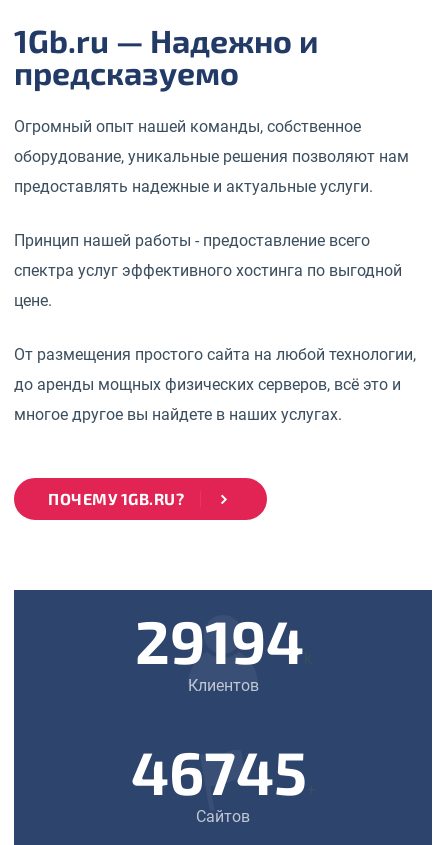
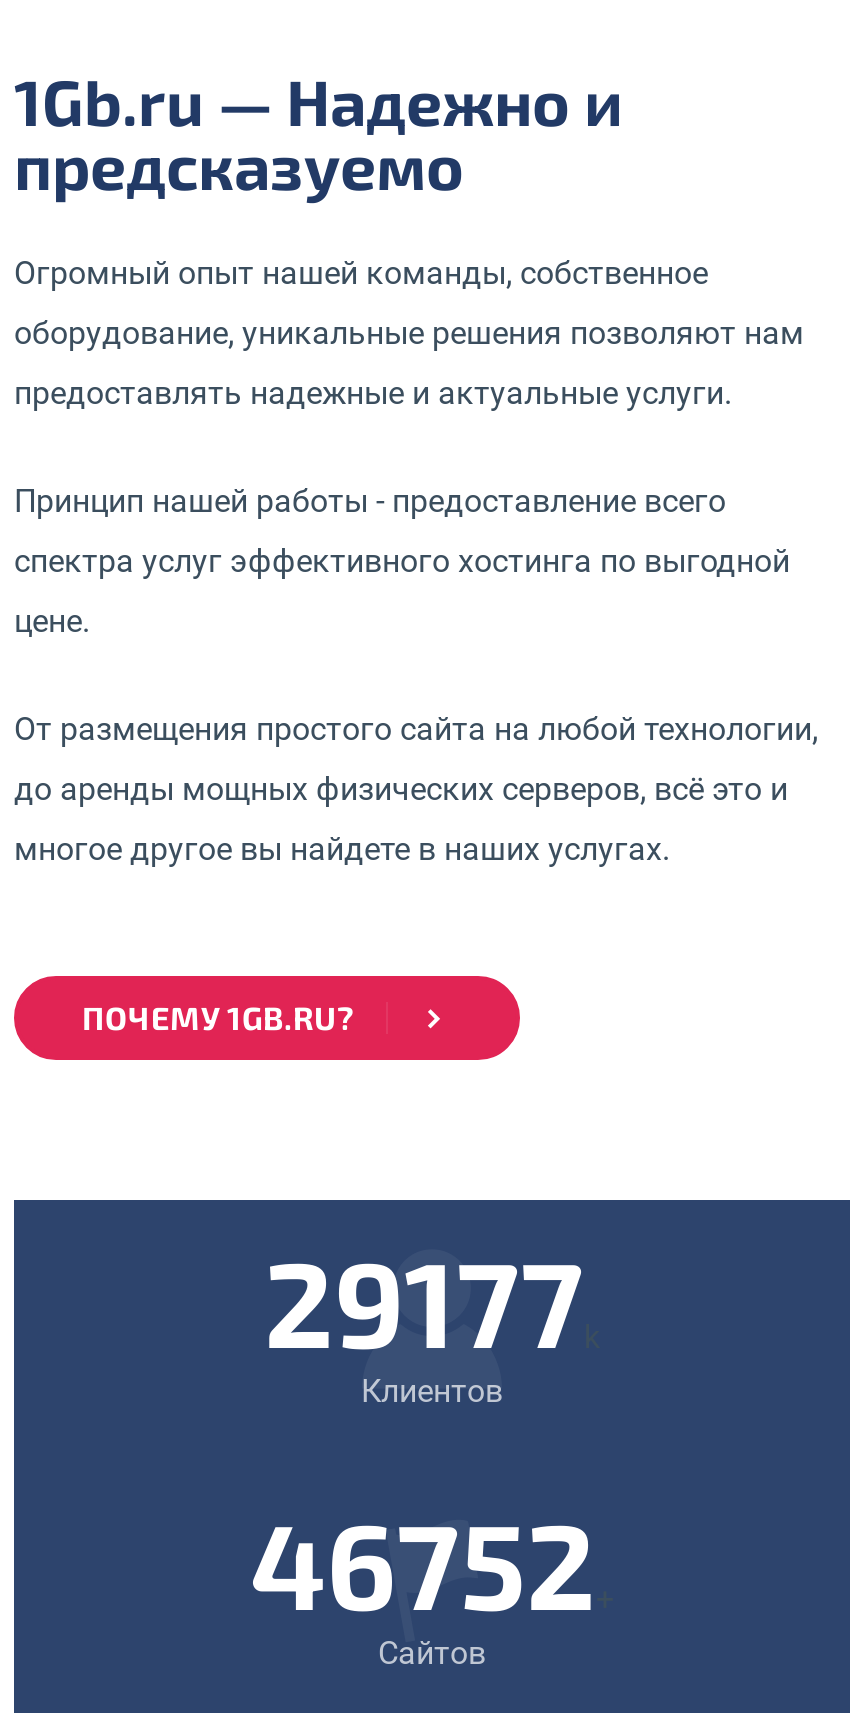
[134,604,311,676] 29194k -> [264,1228,600,1372] 29177k
[130,735,315,807] 46745+ -> [250,1490,614,1634] 46752+

